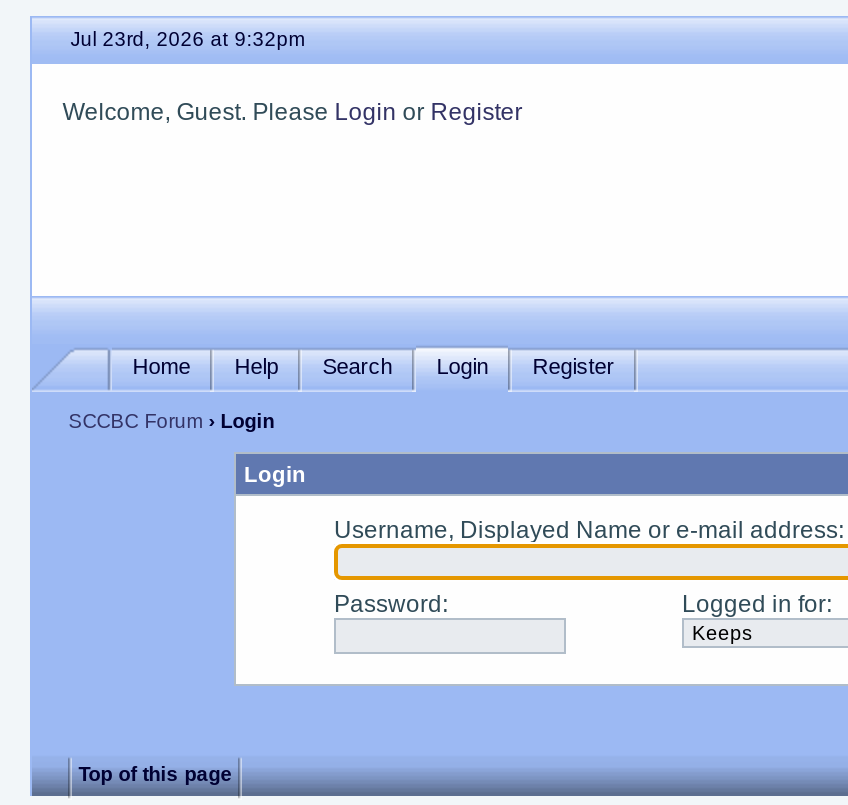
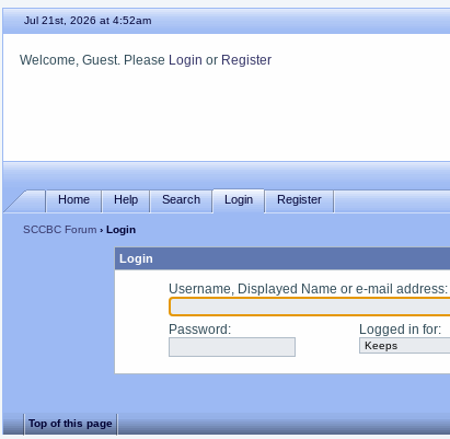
[70,28,304,50] Jul 23rd, 2026 at 9:32pm -> [24,14,151,26] Jul 21st, 2026 at 4:52am

